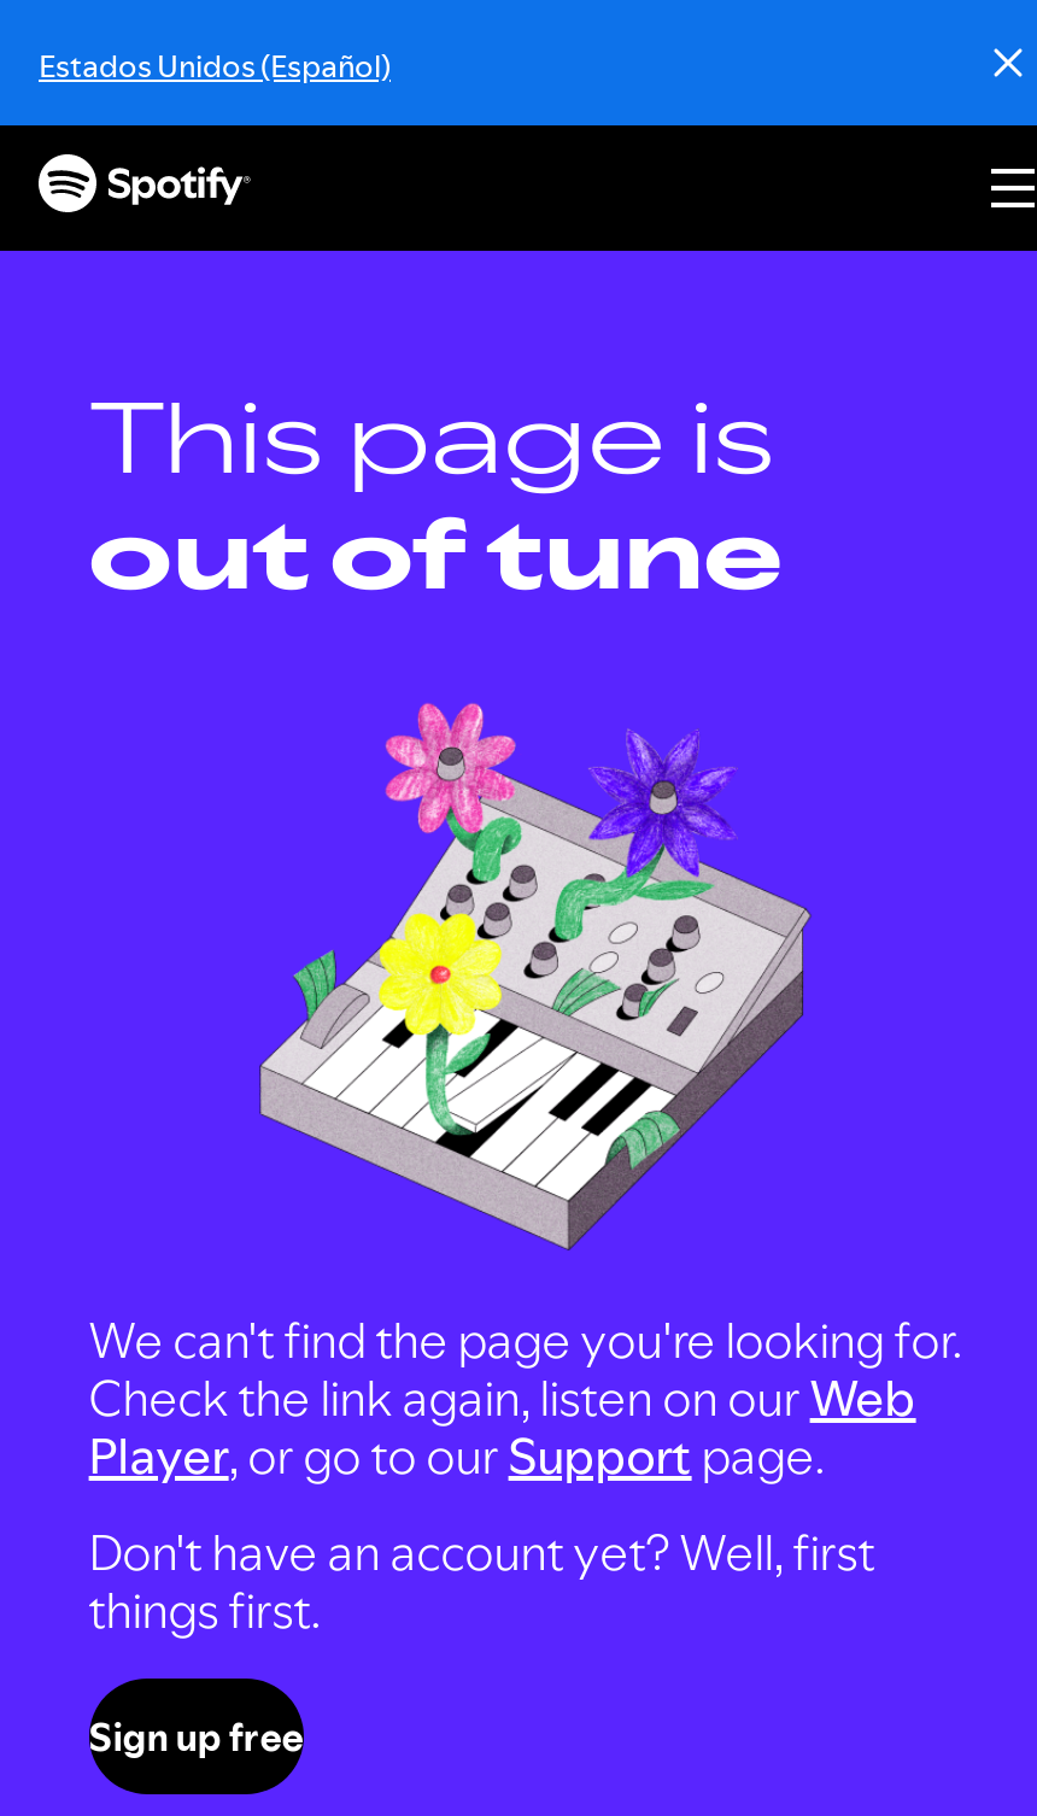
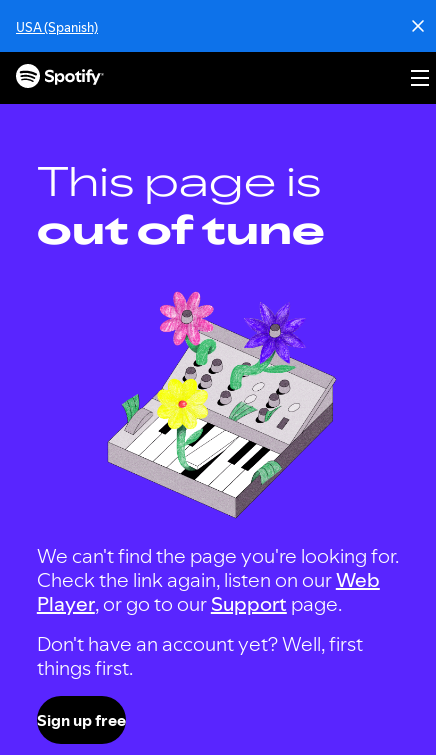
[39,43,391,87] Estados Unidos (Español) -> [16,18,98,36] USA (Spanish)

